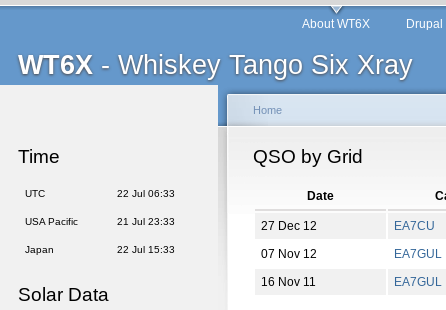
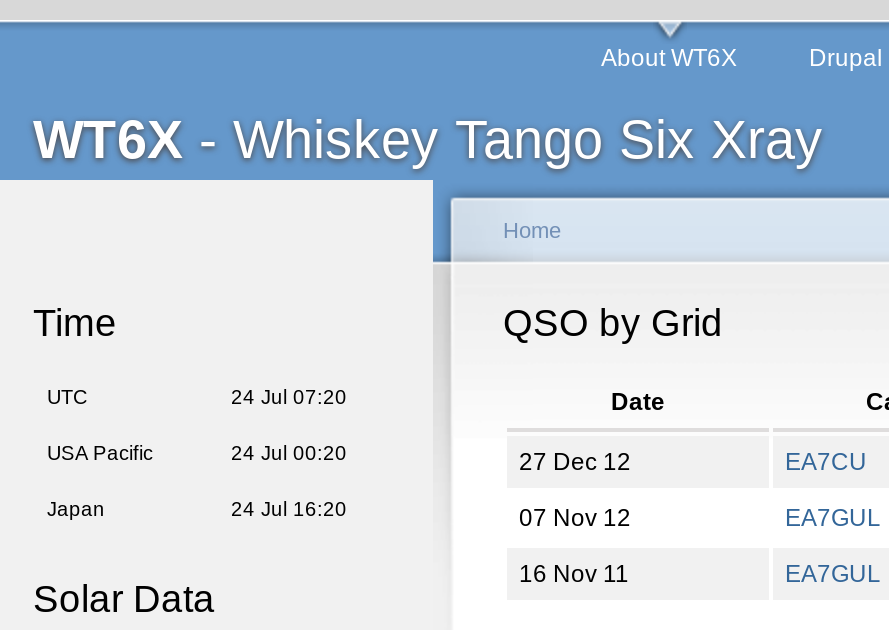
[117,188,175,199] 22 Jul 06:33 -> [231,386,347,408] 24 Jul 07:20
[117,216,175,227] 21 Jul 23:33 -> [231,442,347,464] 24 Jul 00:20
[117,244,175,255] 22 Jul 15:33 -> [231,498,347,520] 24 Jul 16:20

